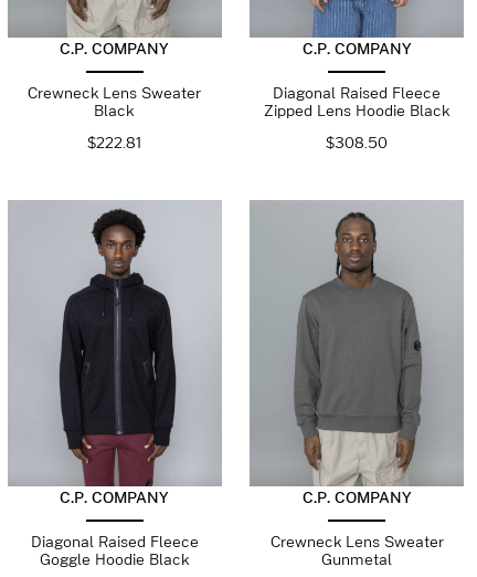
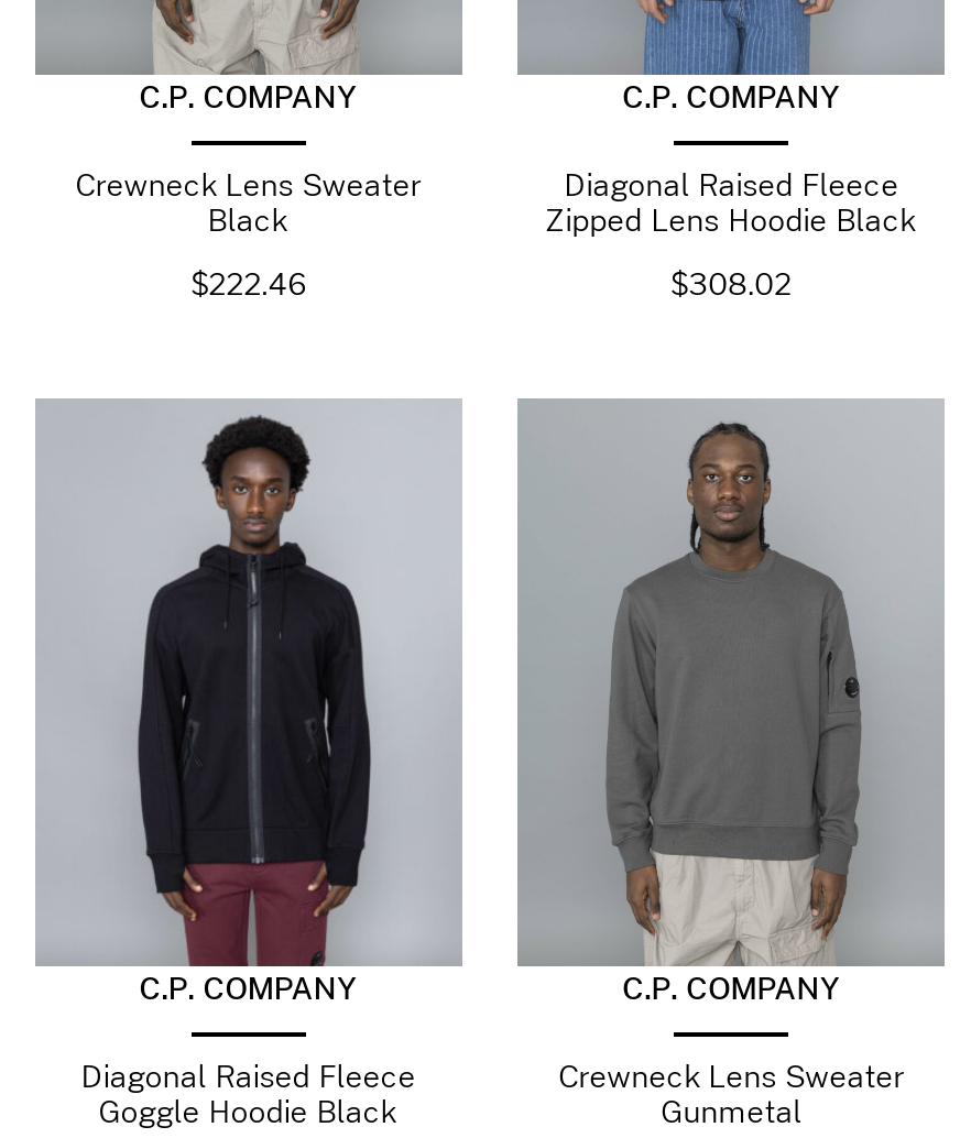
[87,135,142,151] $222.81 -> [191,270,305,300] $222.46
[326,135,388,151] $308.50 -> [671,270,792,300] $308.02

